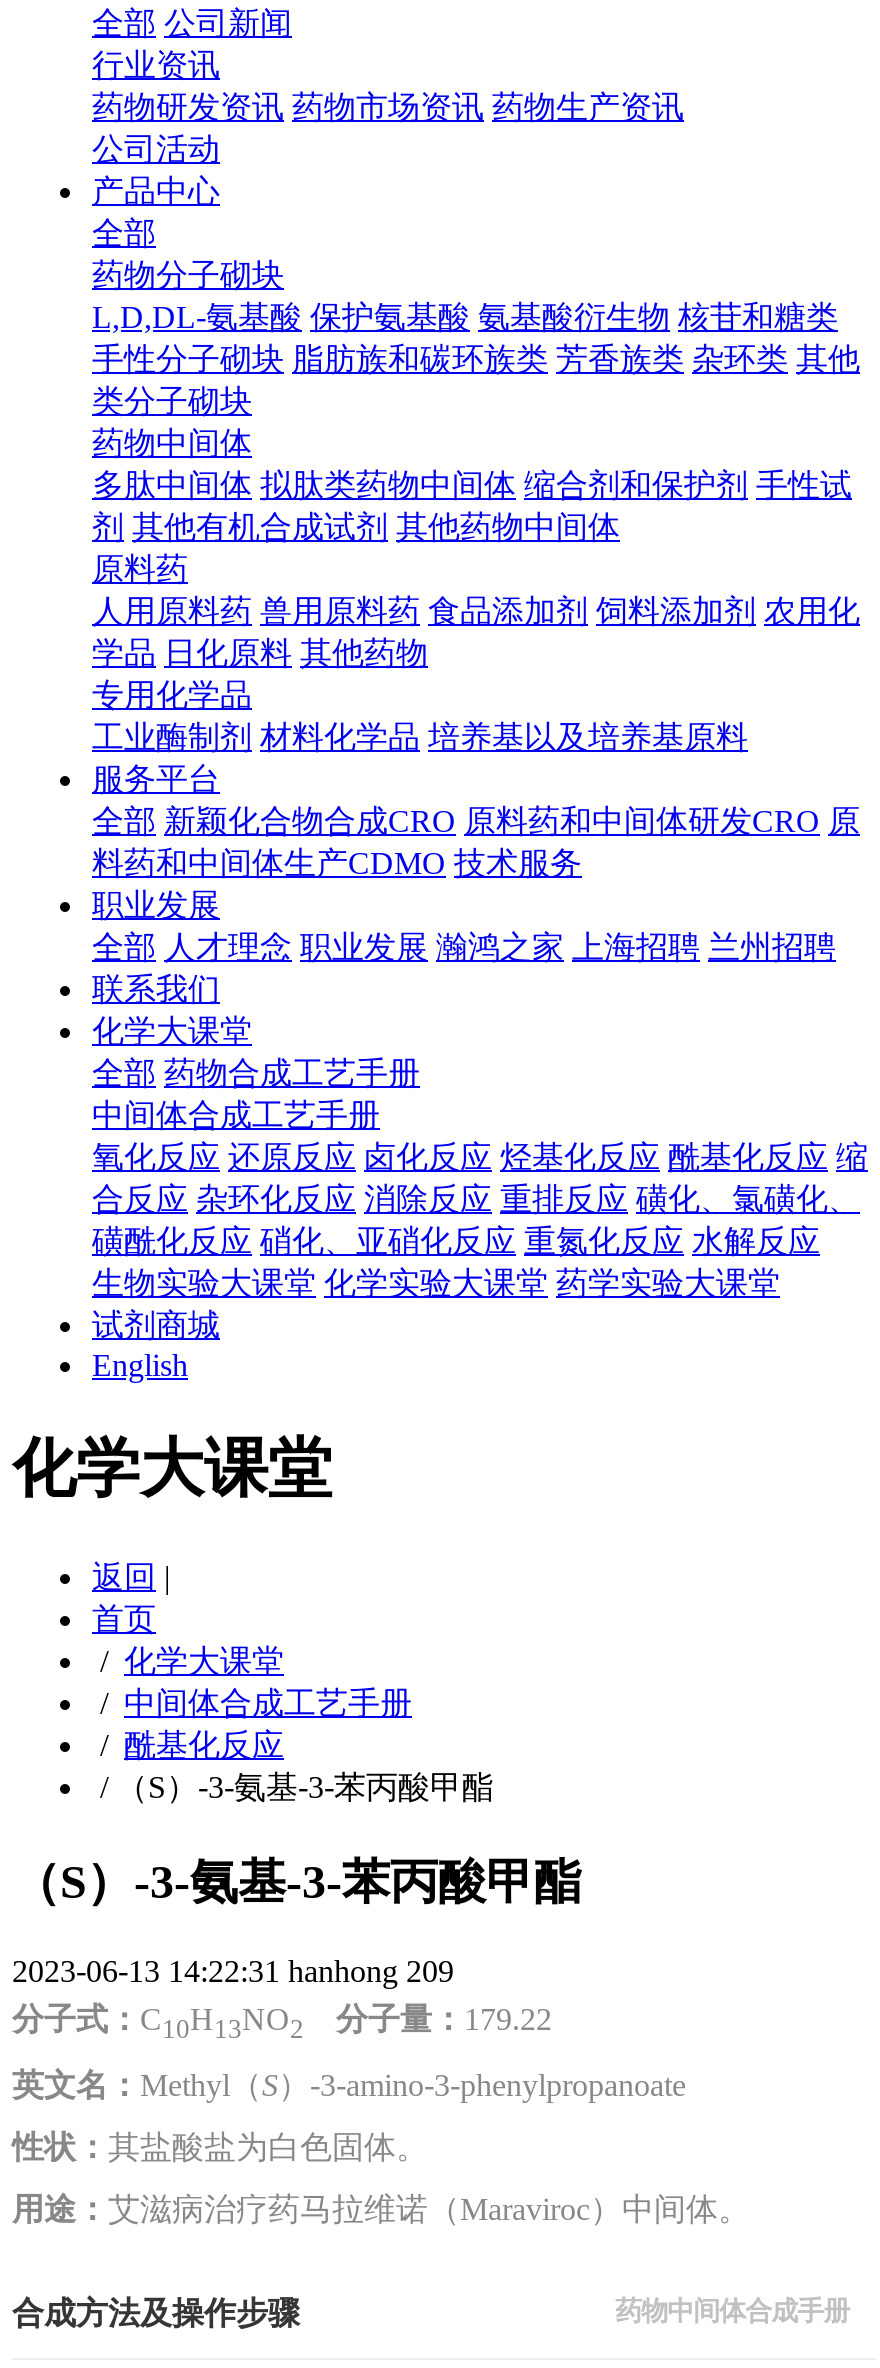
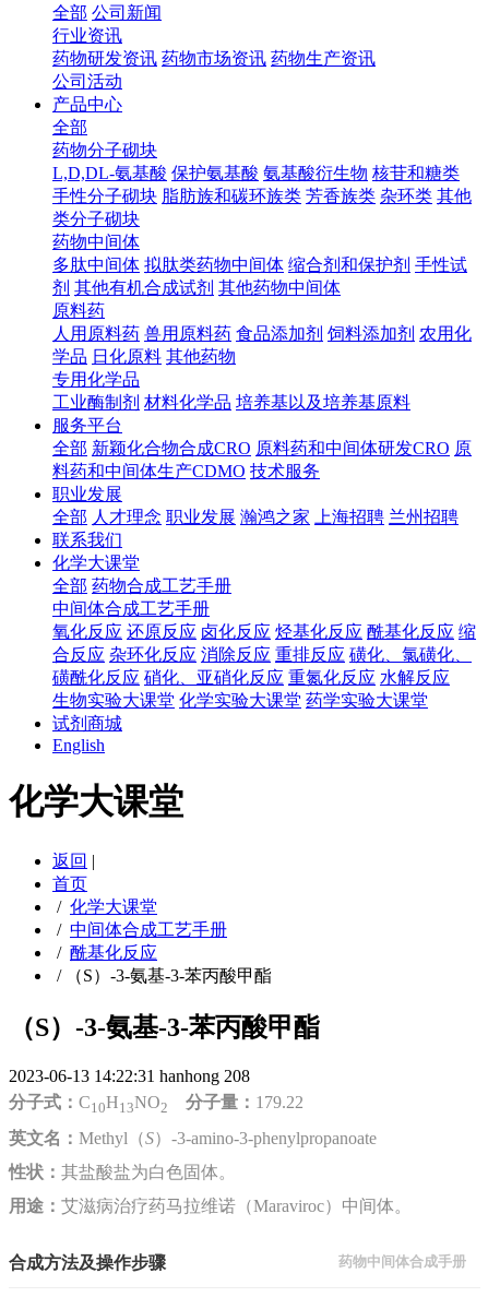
[12,1953,454,1987] 2023-06-13 14:22:31 hanhong 209 -> [9,1066,250,1085] 2023-06-13 14:22:31 hanhong 208

